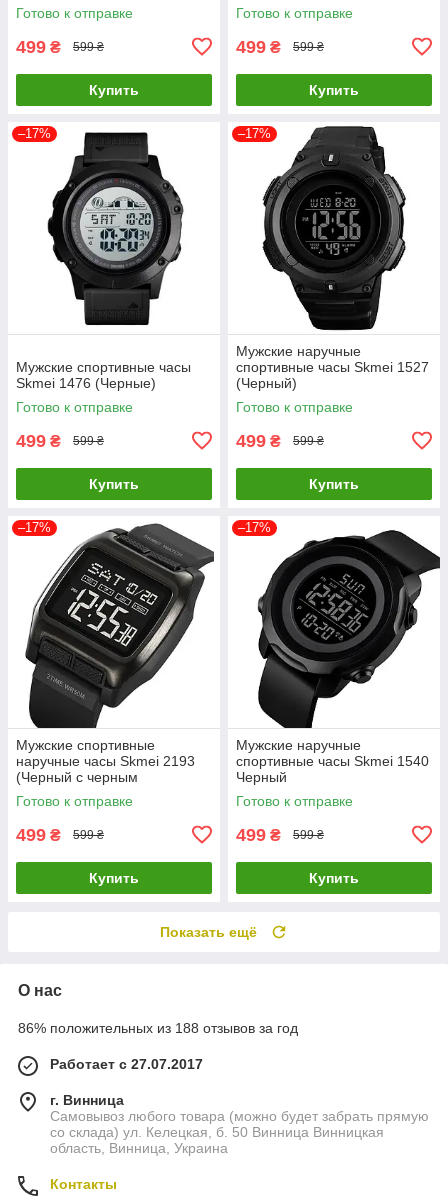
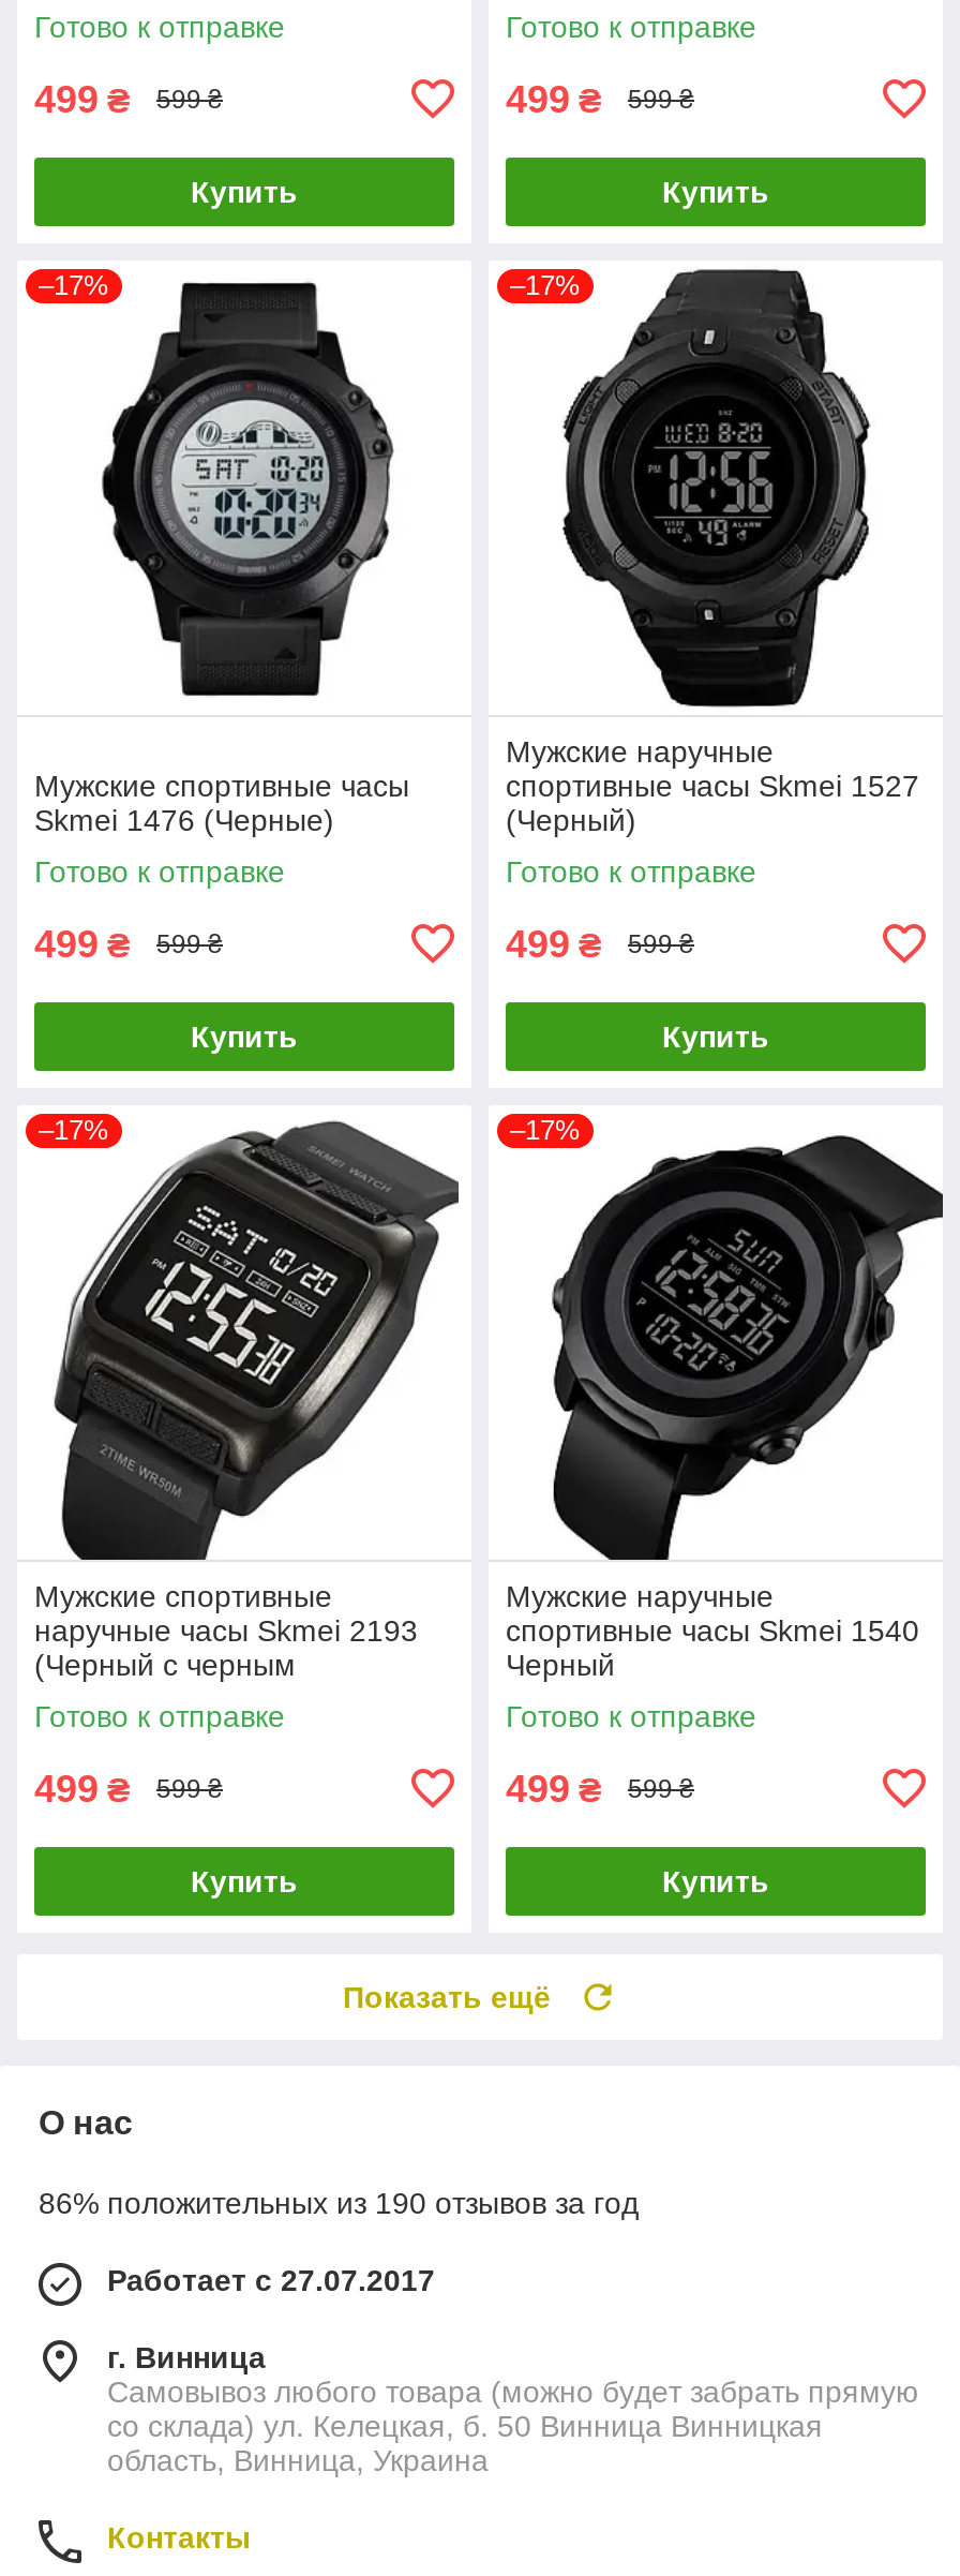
[18,1020,298,1036] 86% положительных из 188 отзывов за год -> [39,2185,639,2220] 86% положительных из 190 отзывов за год

